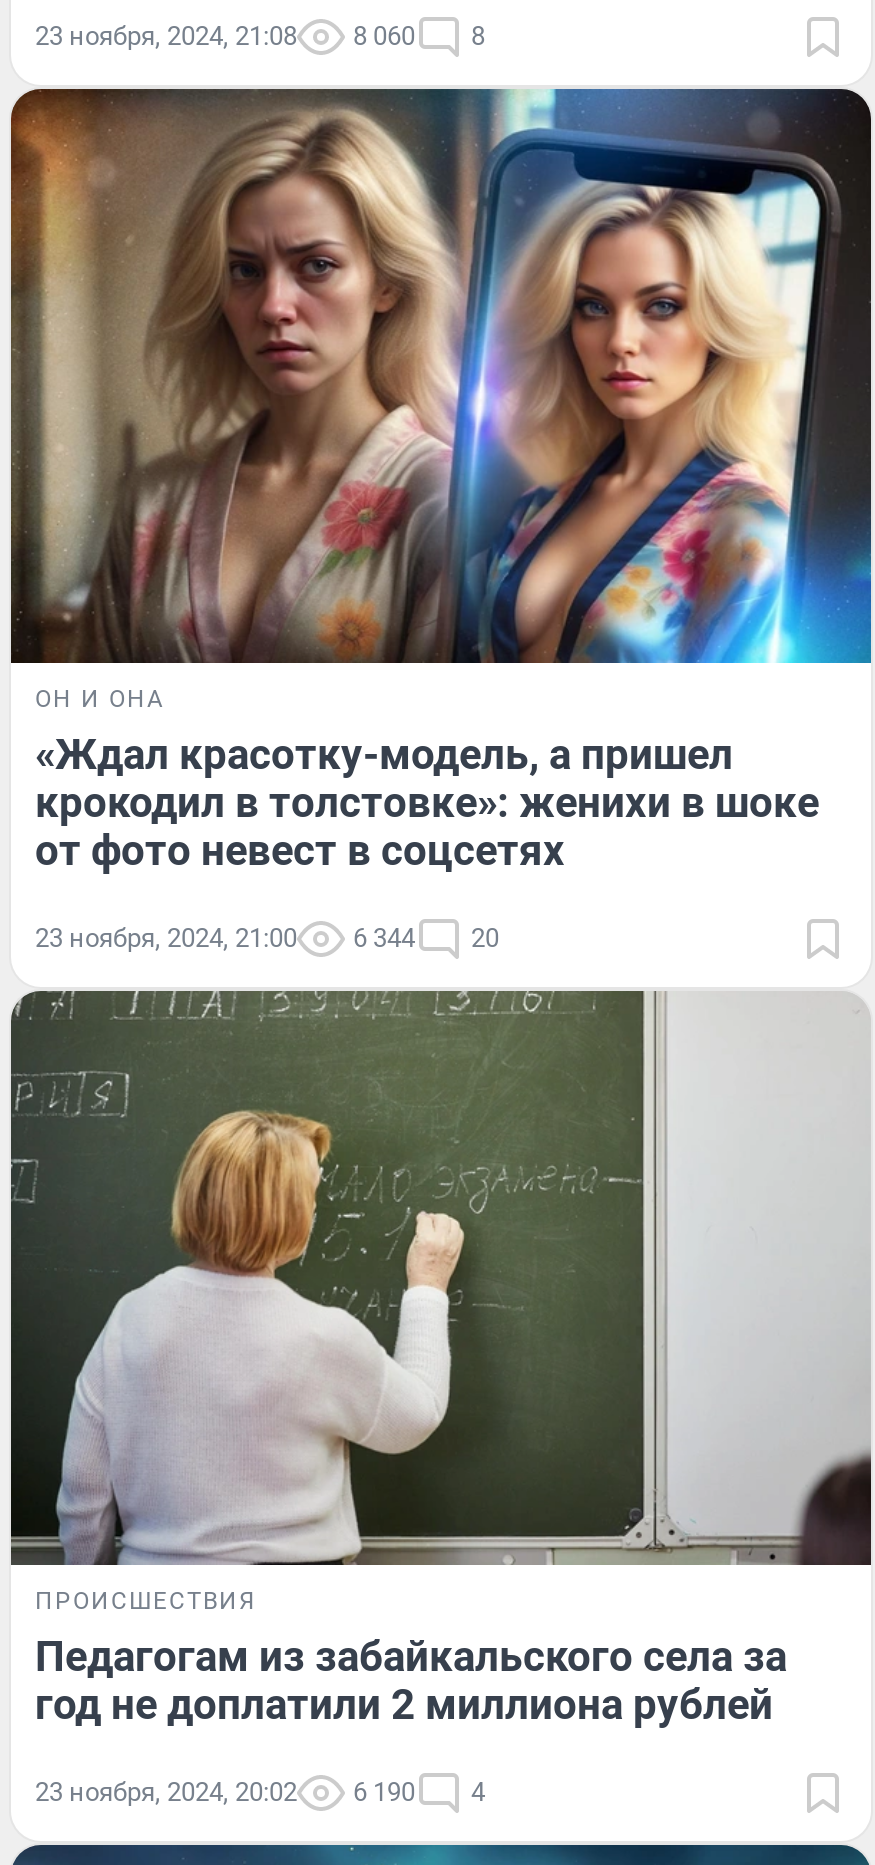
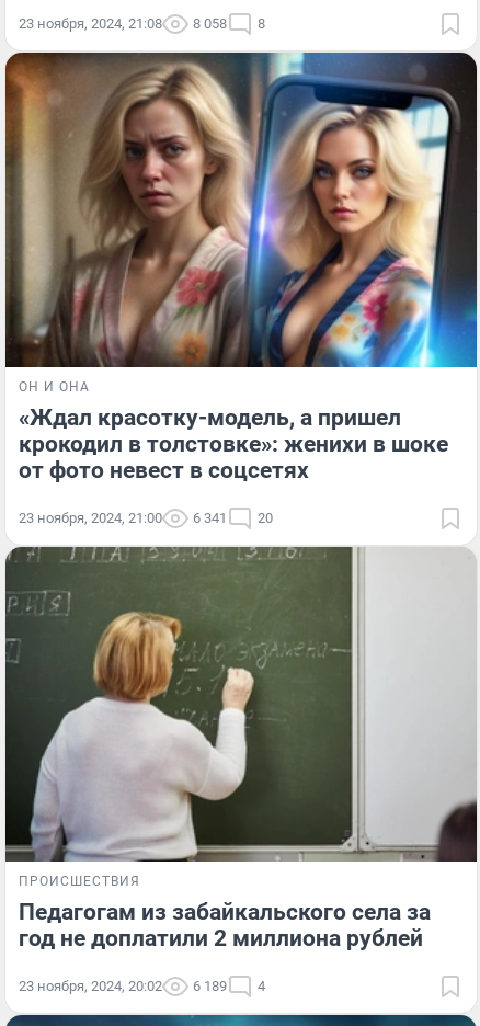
[35,22,485,52] 23 ноября, 2024, 21:08 8 060 8 -> [19,16,265,32] 23 ноября, 2024, 21:08 8 058 8
[35,923,499,953] 23 ноября, 2024, 21:00 6 344 20 -> [19,510,273,526] 23 ноября, 2024, 21:00 6 341 20
[35,1776,485,1806] 23 ноября, 2024, 20:02 6 190 4 -> [19,977,265,994] 23 ноября, 2024, 20:02 6 189 4

